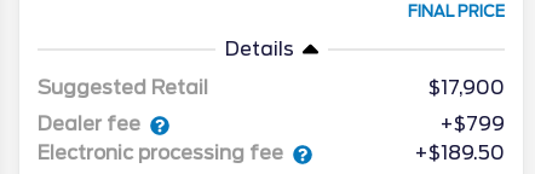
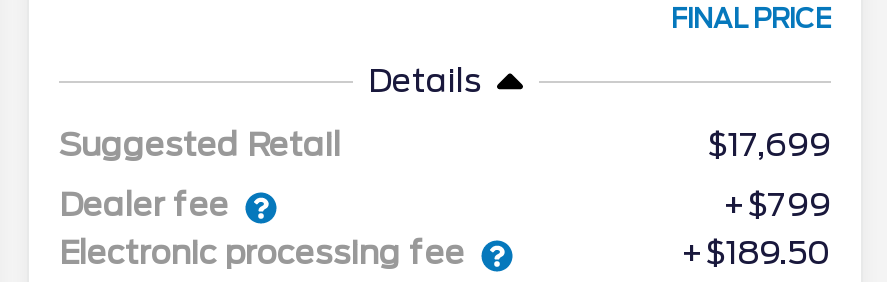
[428,76,505,99] $17,900 -> [707,127,831,165] $17,699

